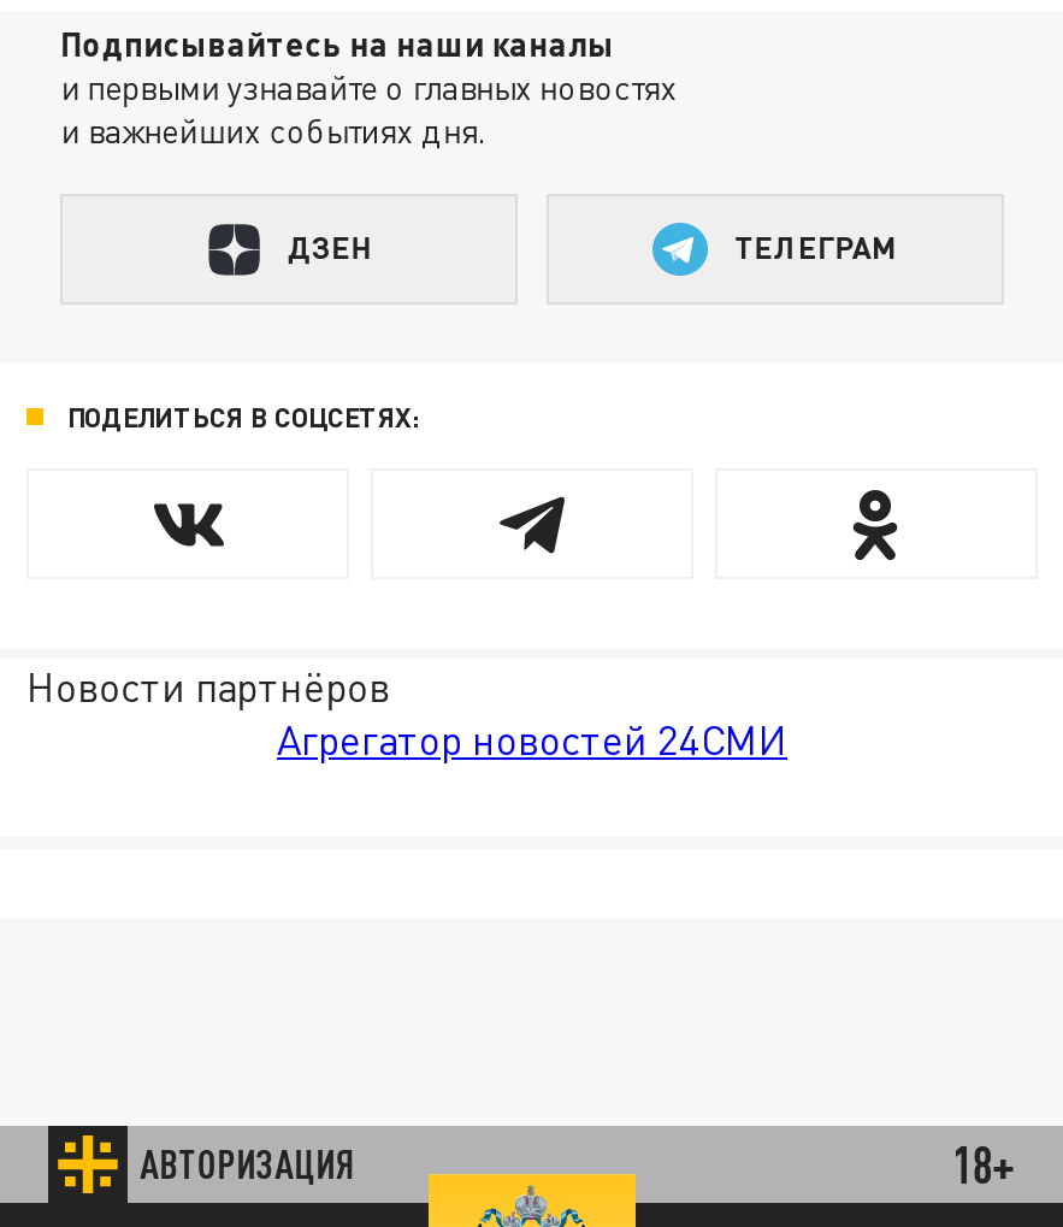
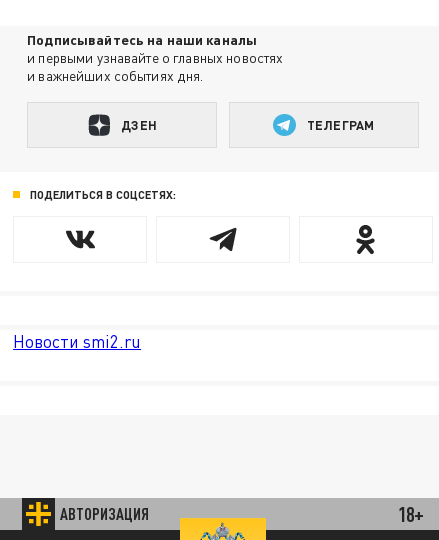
[27,663,787,766] Новости партнёров | Агрегатор новостей 24СМИ -> [13,331,141,352] Новости smi2.ru

